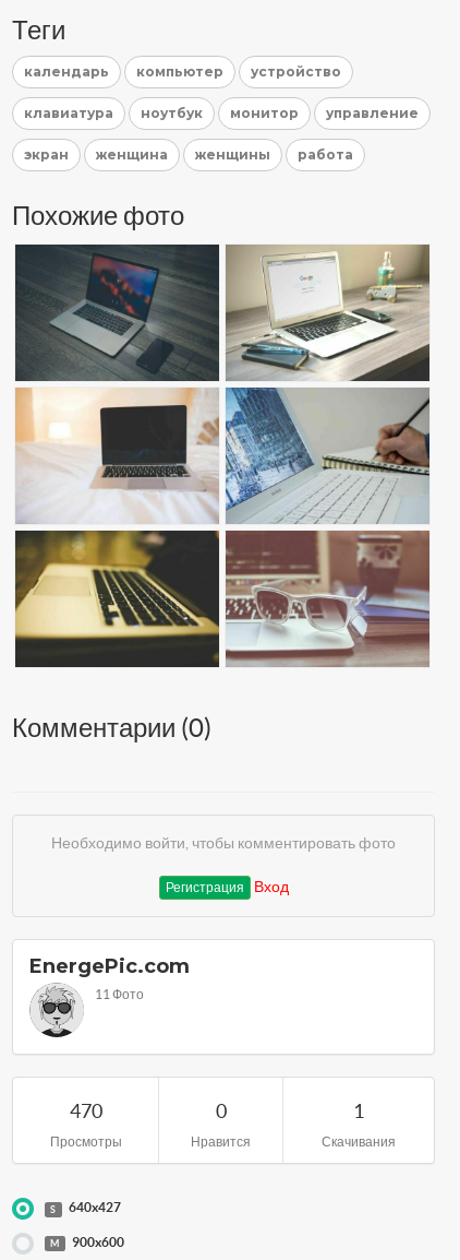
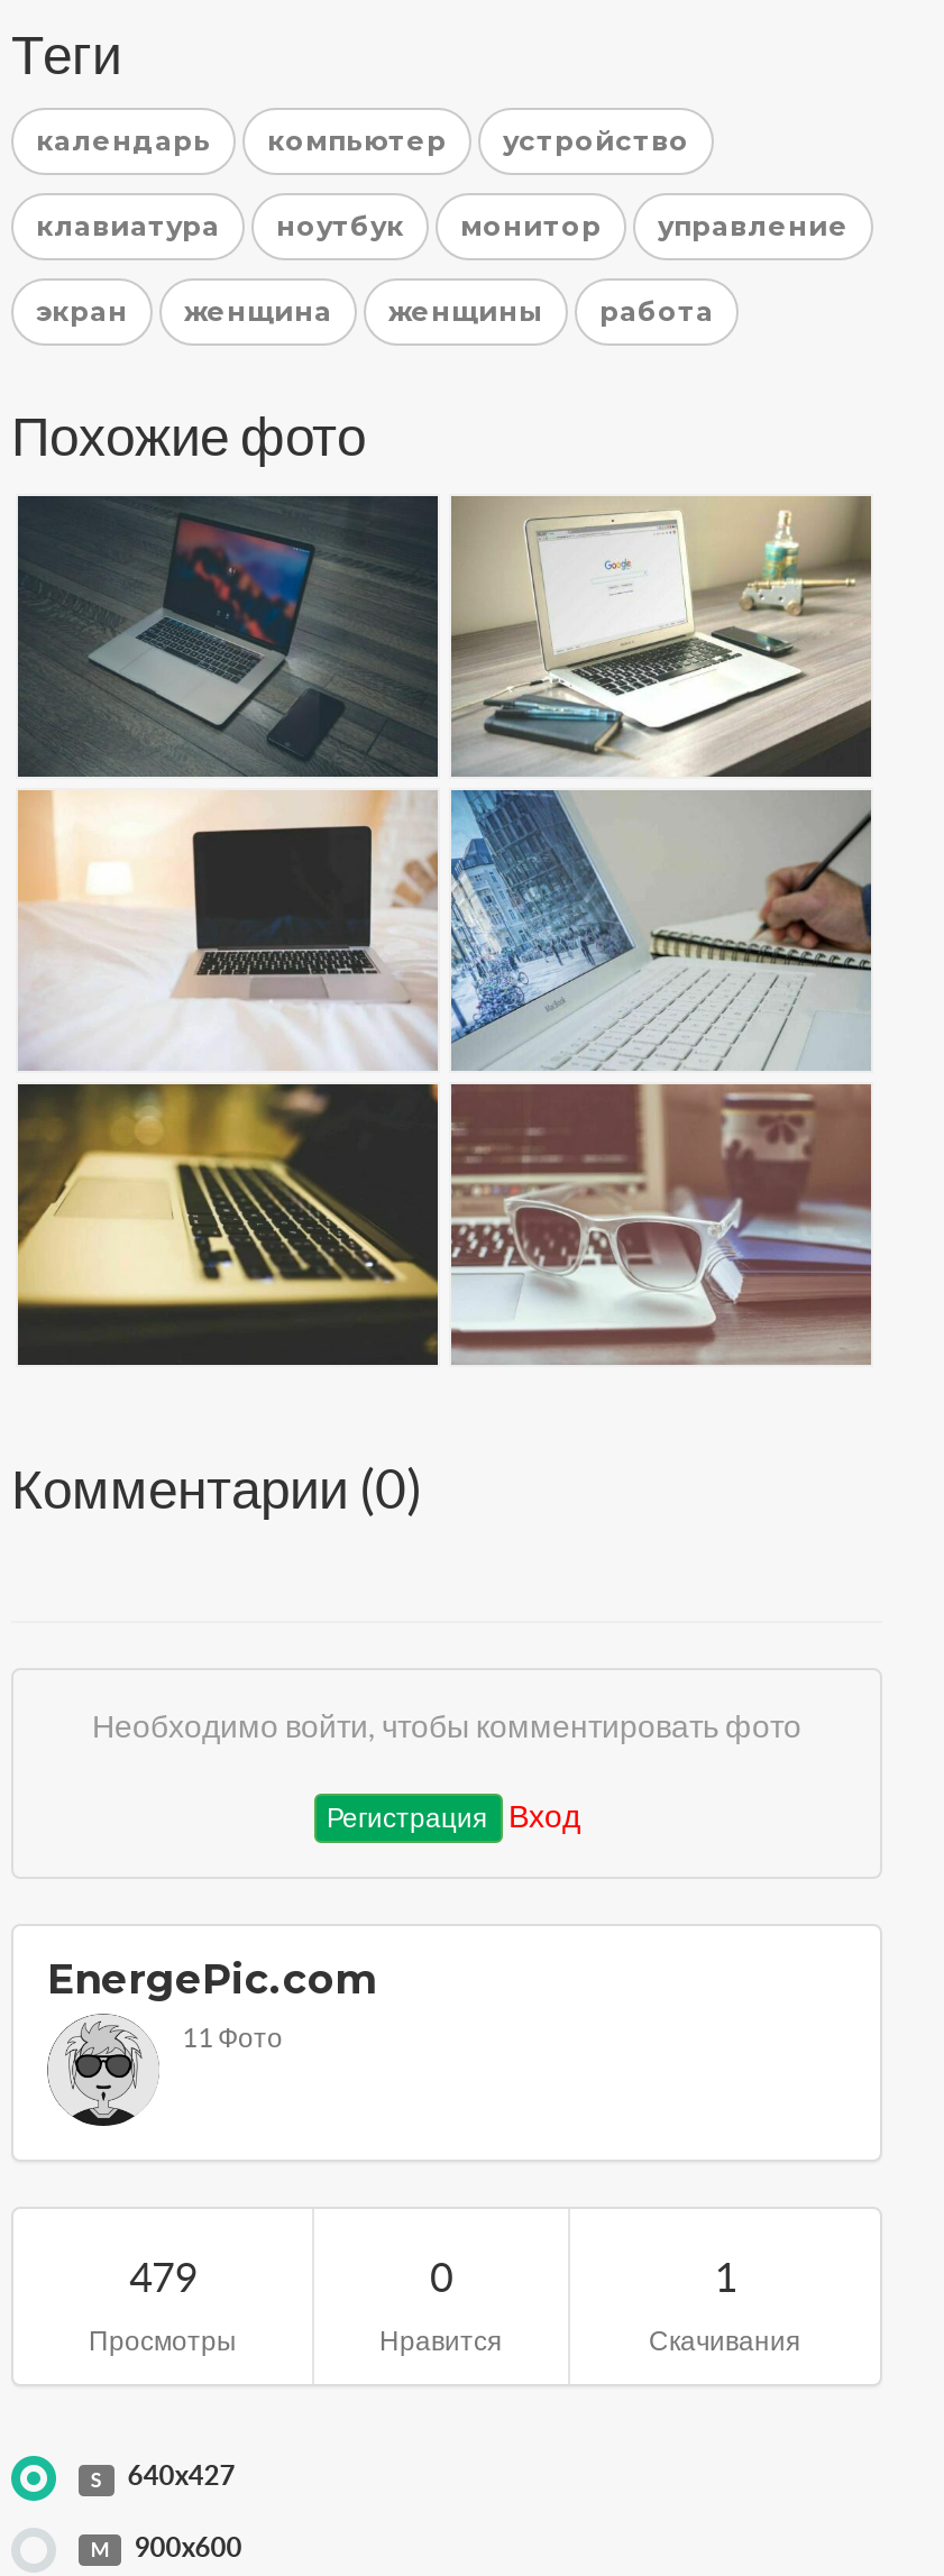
[69,1099,102,1122] 470 -> [129,2254,196,2301] 479

